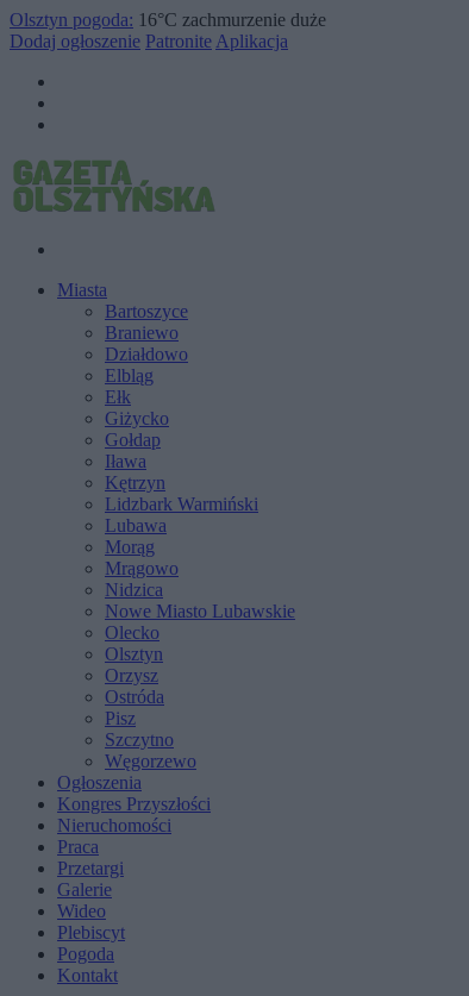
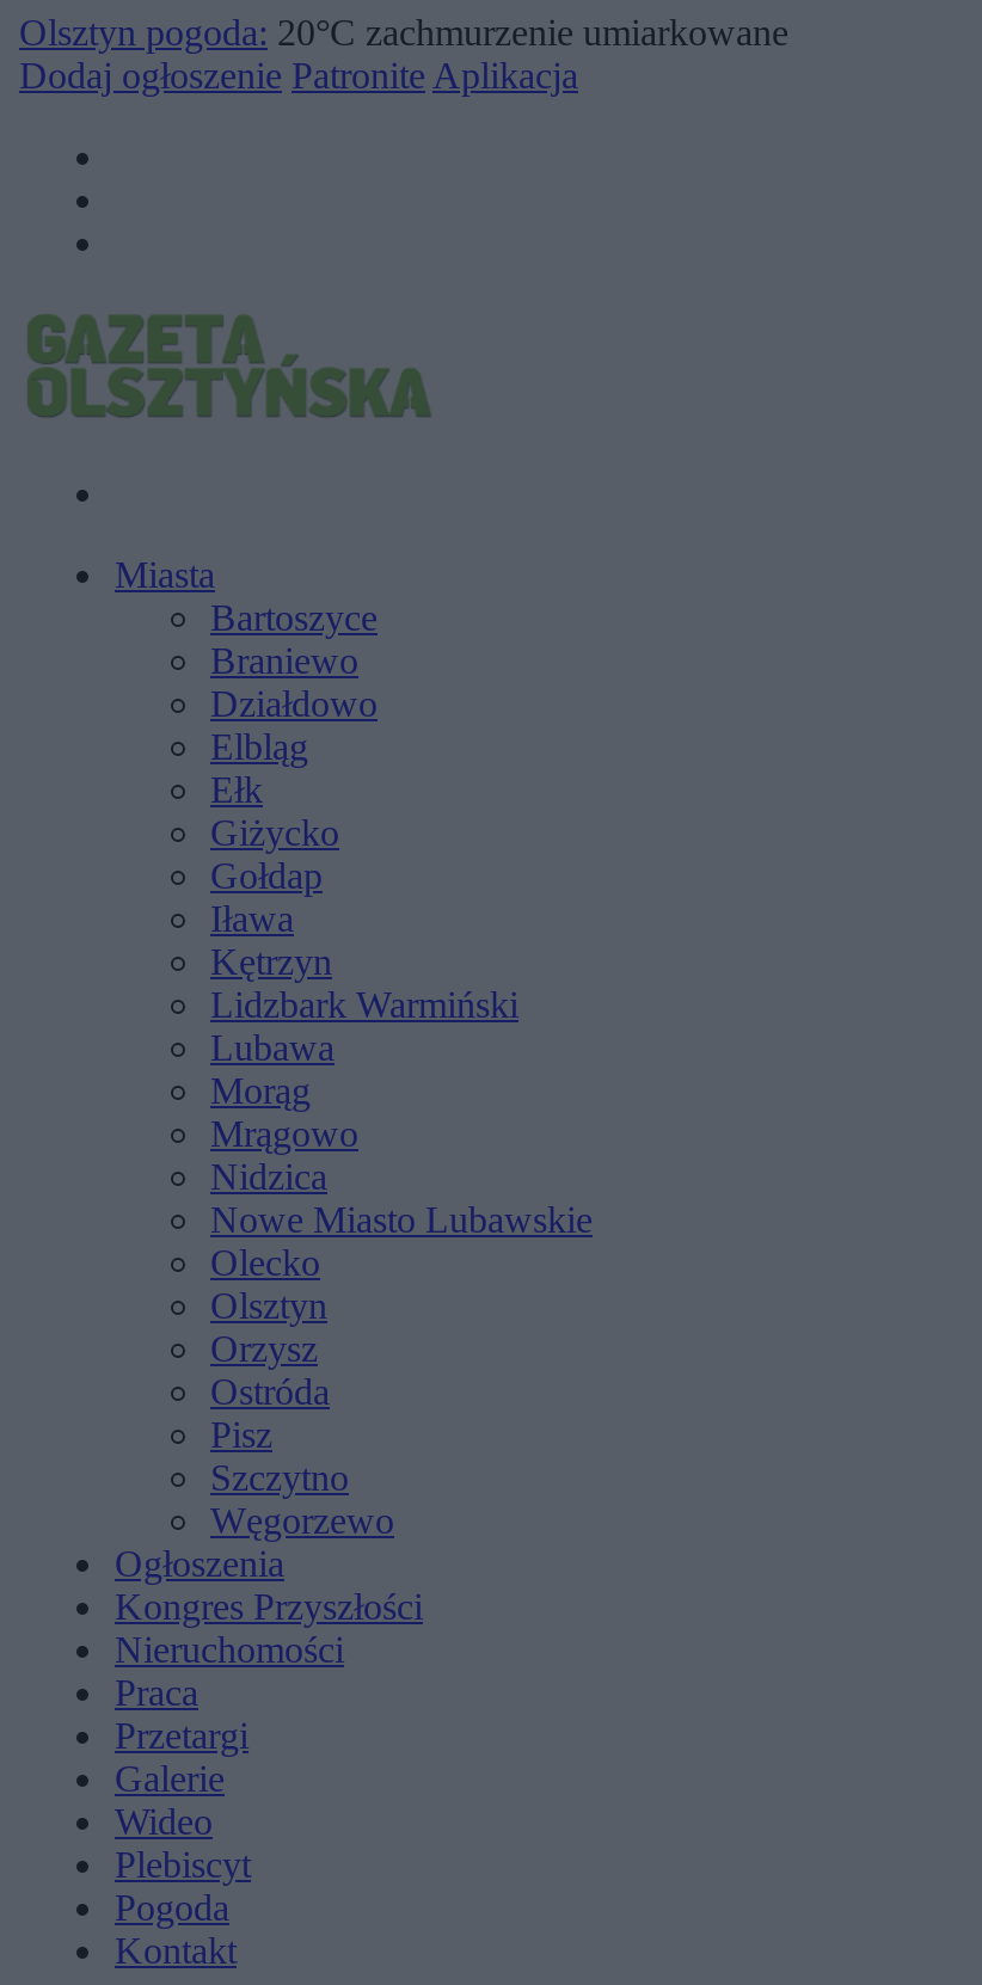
[10,10,326,30] Olsztyn pogoda: 16°C zachmurzenie duże -> [19,12,788,53] Olsztyn pogoda: 20°C zachmurzenie umiarkowane

